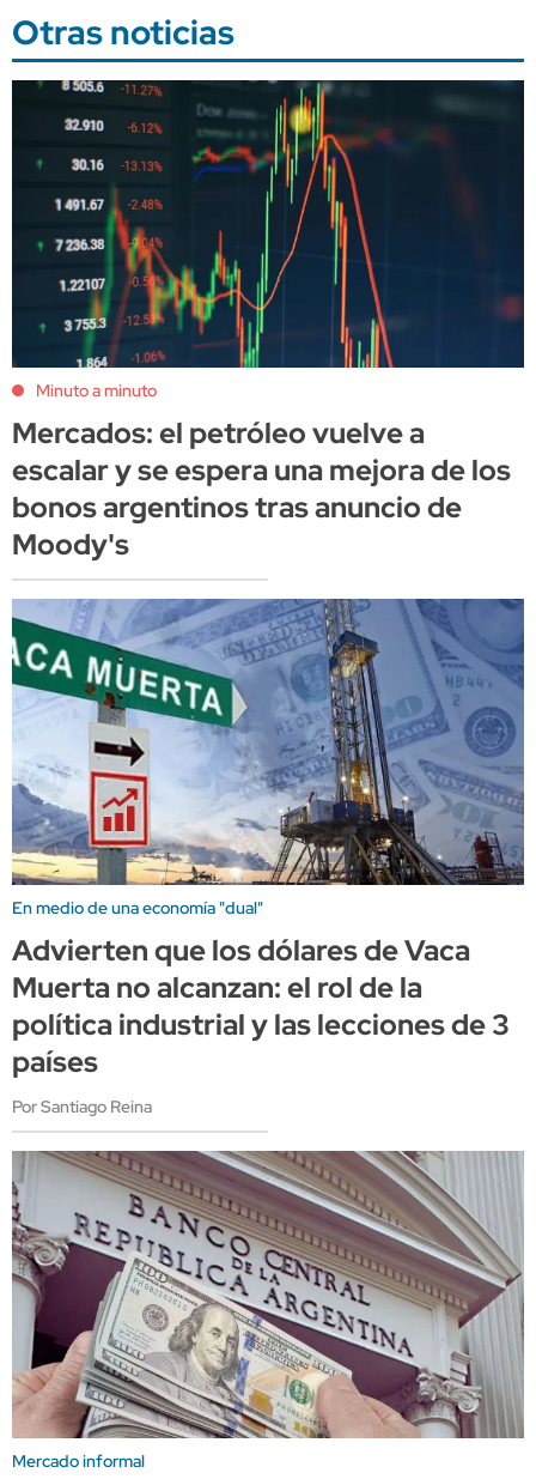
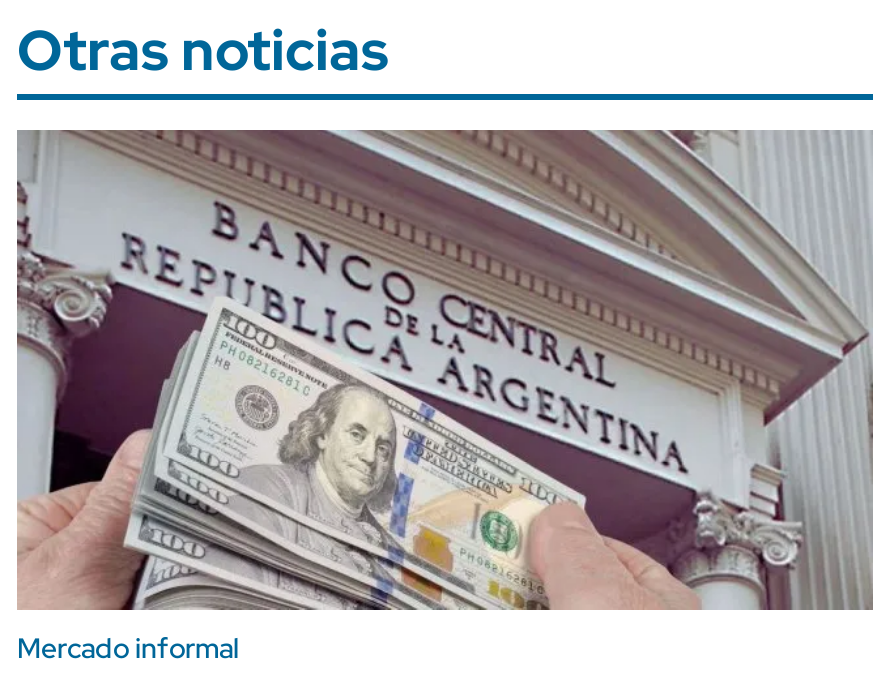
[11,79,525,562] [image] | Minuto a minuto | Mercados: el petróleo vuelve a | escalar y se espera una mejora de los | bonos argentinos tras anuncio de | Moody's -> none
[11,598,525,1118] [image] | En medio de una economía "dual" | Advierten que los dólares de Vaca | Muerta no alcanzan: el rol de la | política industrial y las lecciones de 3 | países | Por Santiago Reina -> none

